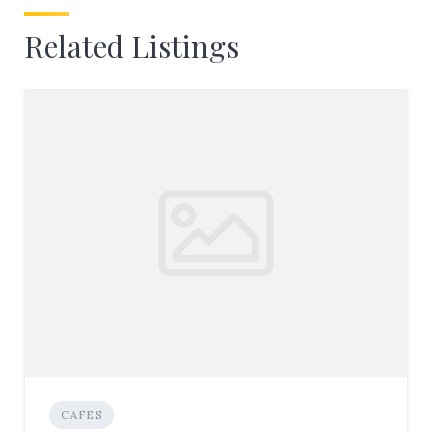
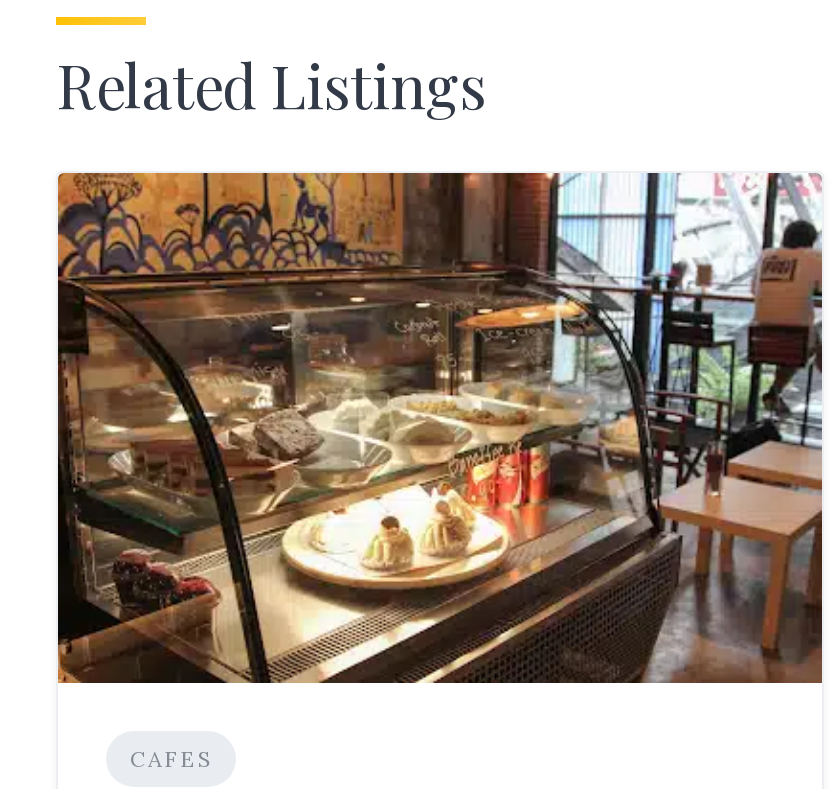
none -> [56,171,824,685] [image]

